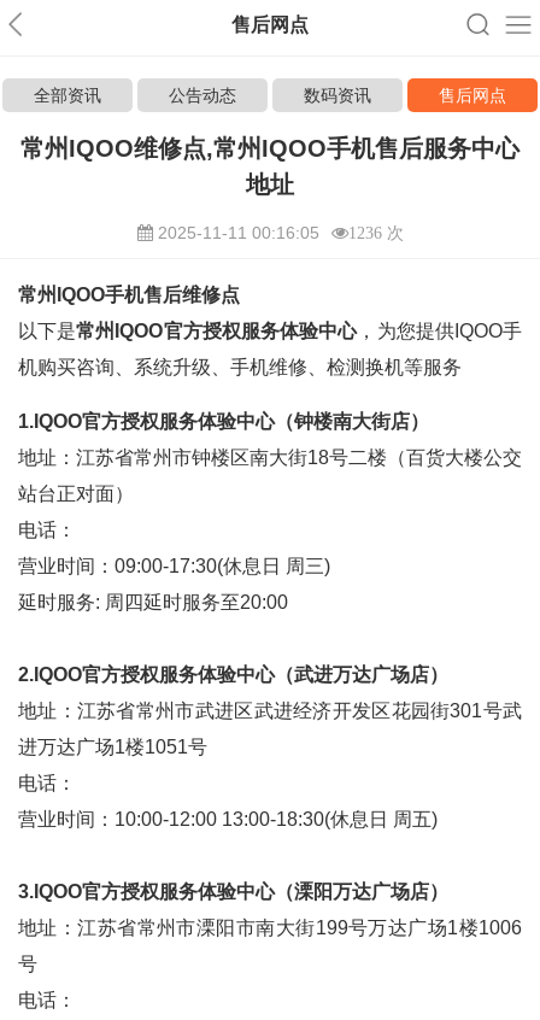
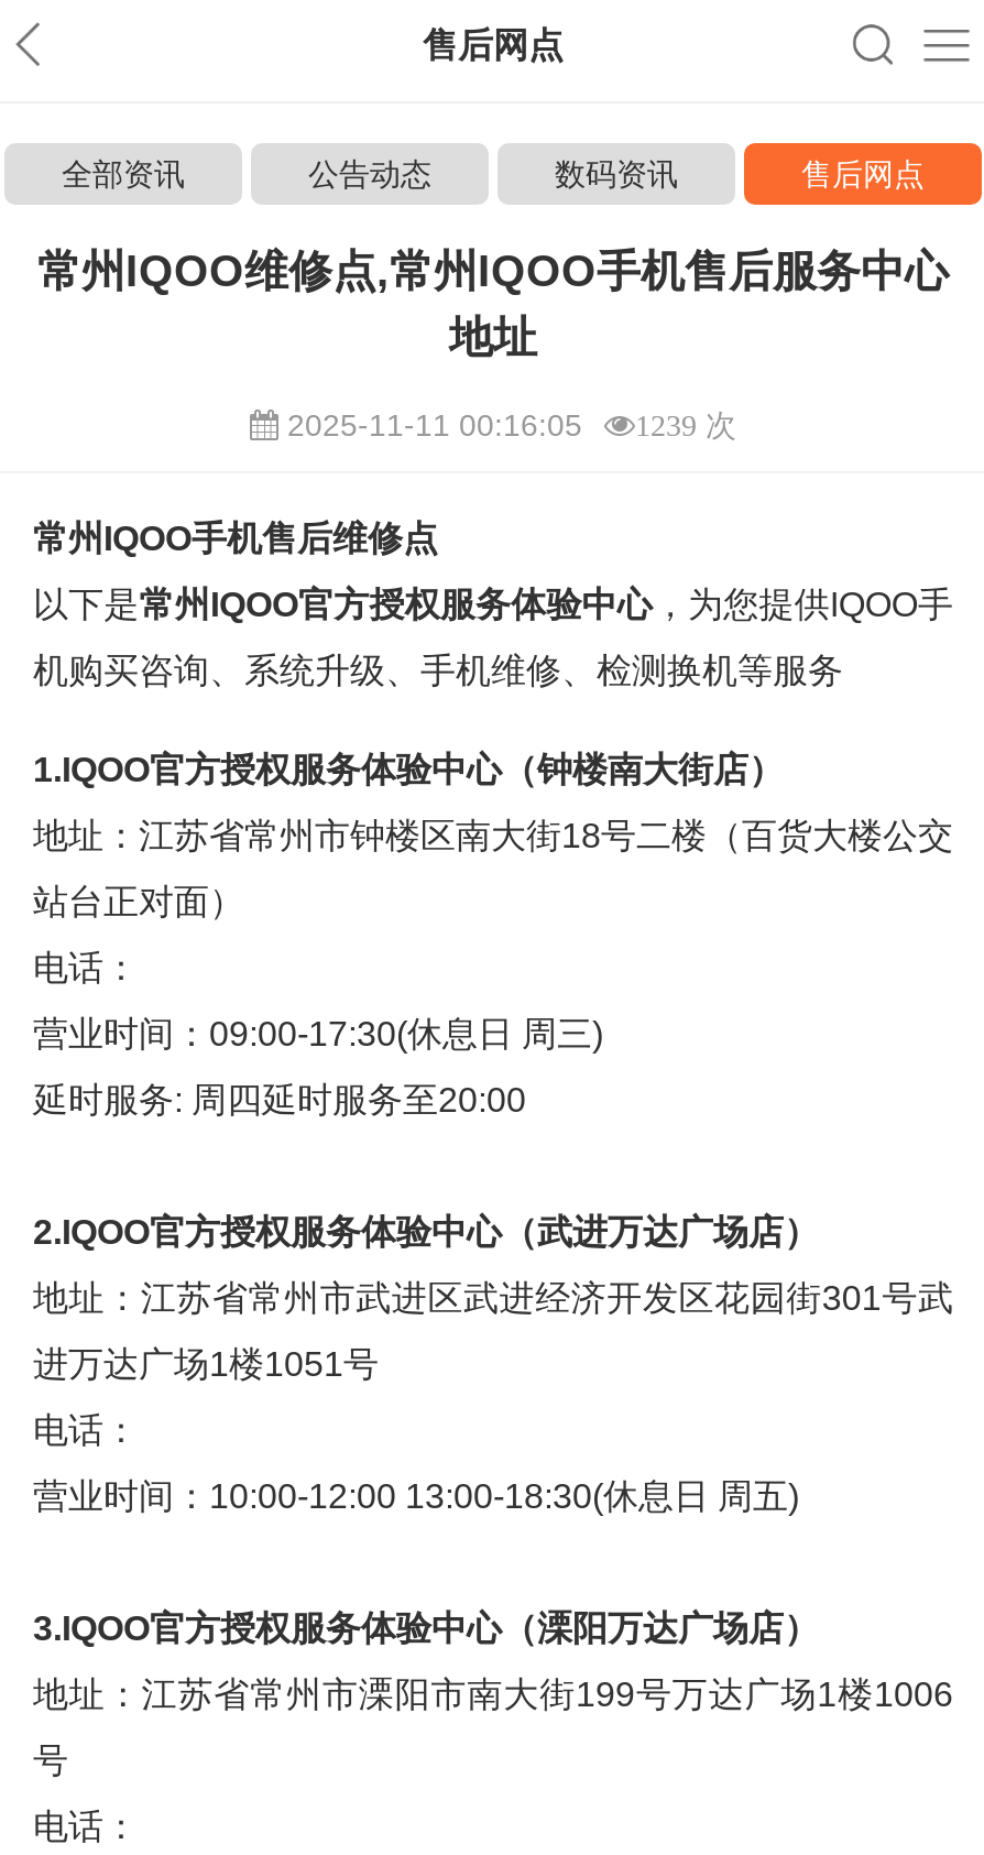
[152,223,403,242] 2025-11-11 00:16:05 1236 次 -> [278,407,736,443] 2025-11-11 00:16:05 1239 次

